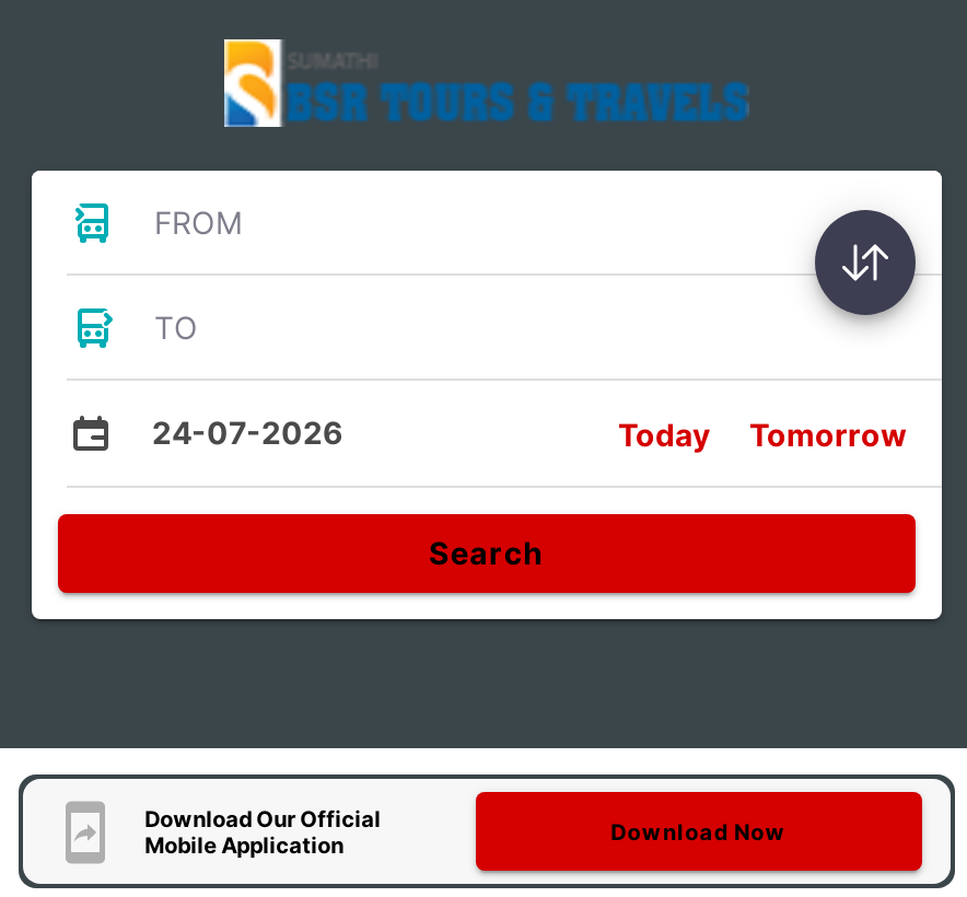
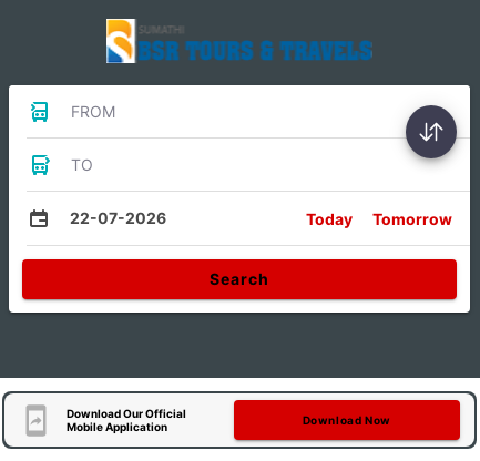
[152,413,342,451] 24-07-2026 -> [70,208,166,227] 22-07-2026

